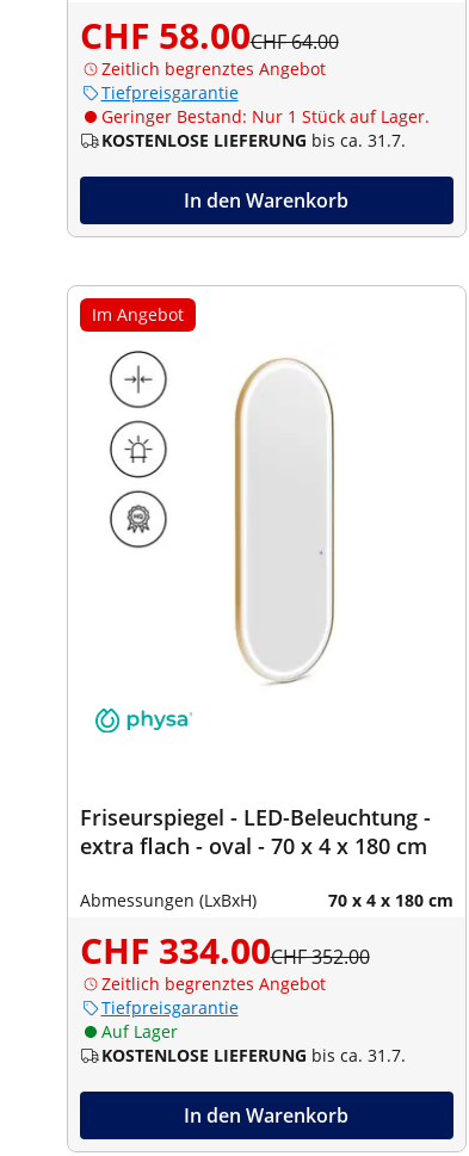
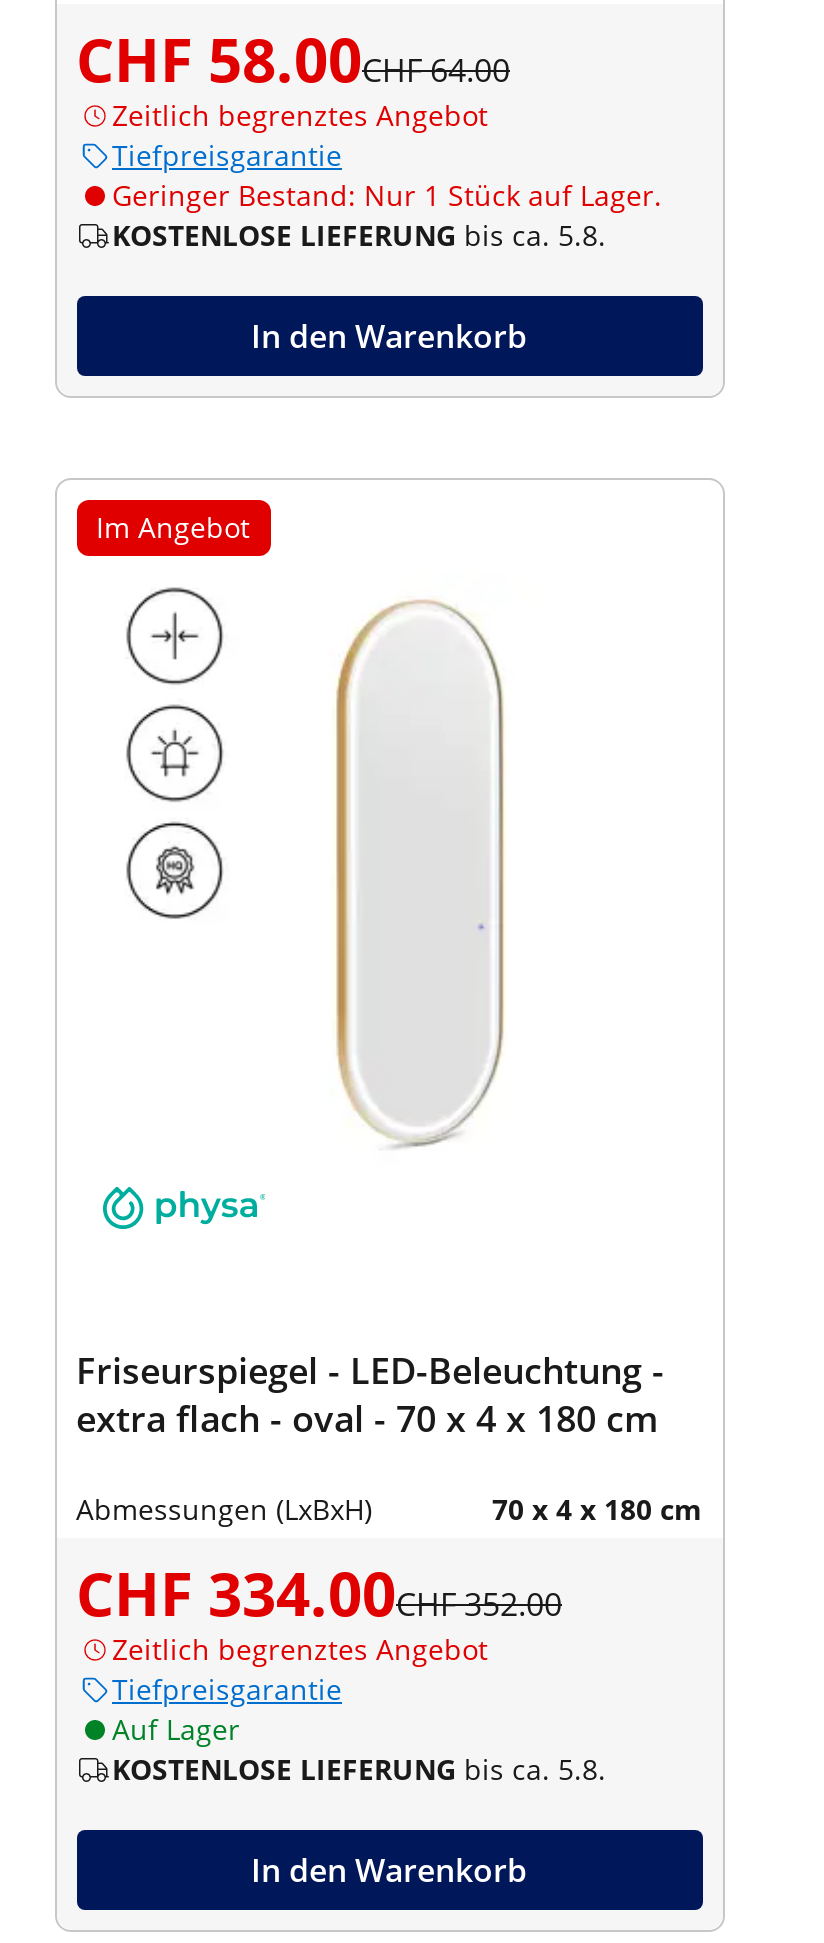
[101,128,405,151] KOSTENLOSE LIEFERUNG bis ca. 31.7. -> [112,215,606,253] KOSTENLOSE LIEFERUNG bis ca. 5.8.
[101,1043,405,1066] KOSTENLOSE LIEFERUNG bis ca. 31.7. -> [112,1749,606,1787] KOSTENLOSE LIEFERUNG bis ca. 5.8.

